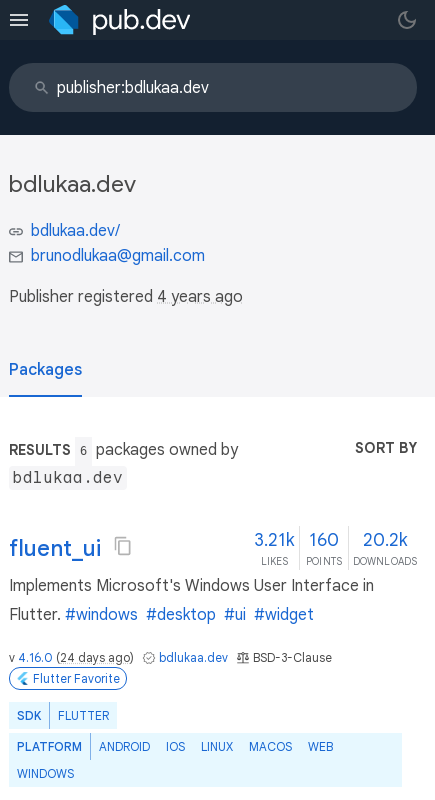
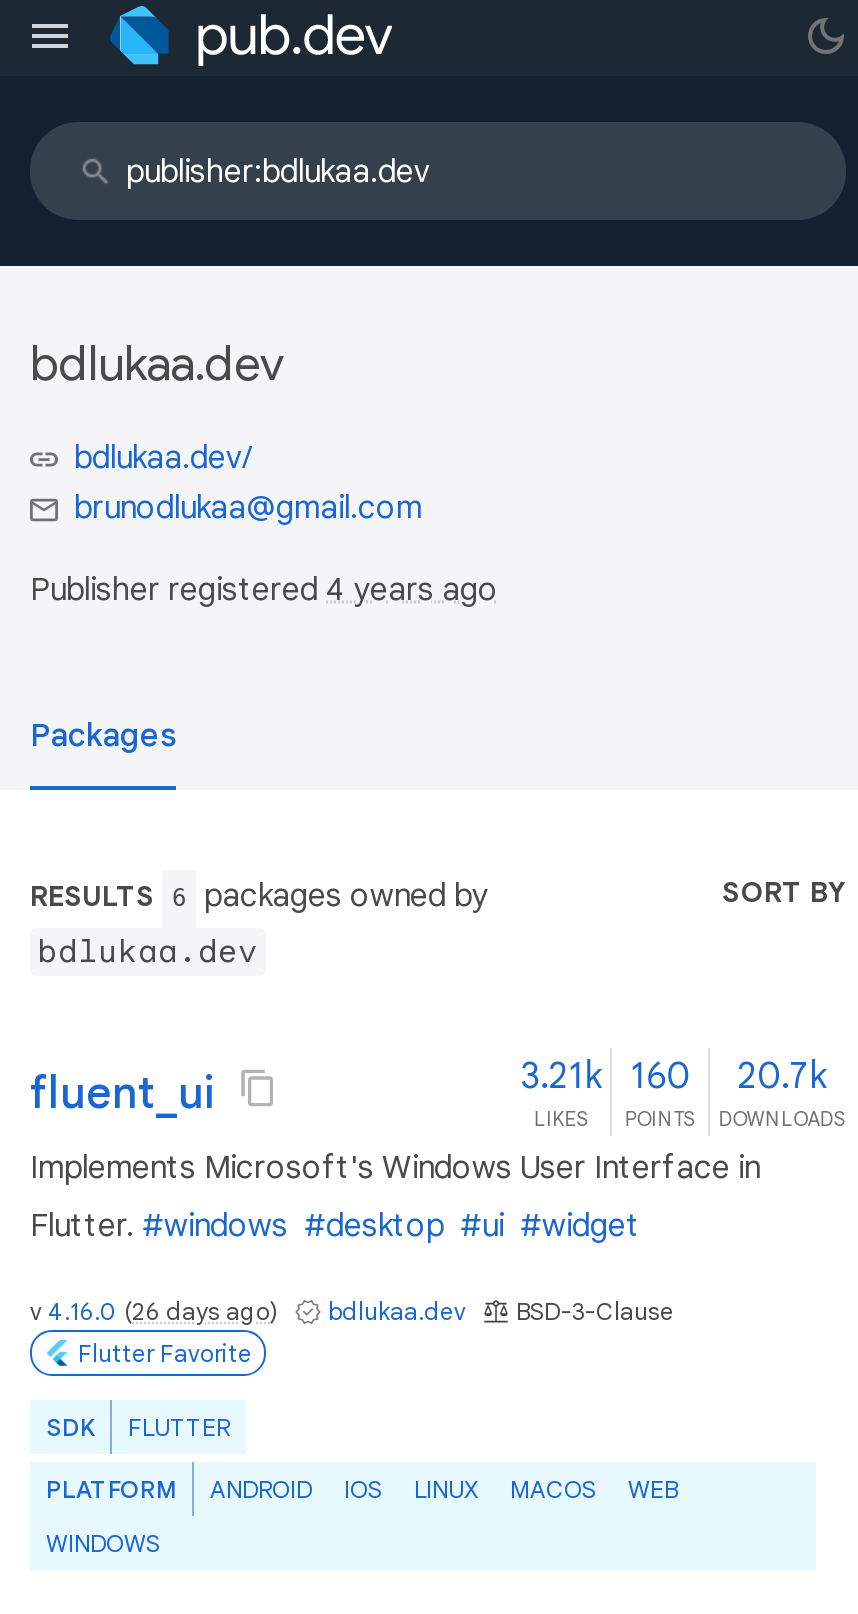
[254,529,407,551] 3.21k 160 20.2k -> [520,1054,827,1098] 3.21k 160 20.7k
[9,650,332,665] v 4.16.0 (24 days ago) bdlukaa.dev BSD-3-Clause -> [30,1296,674,1326] v 4.16.0 (26 days ago) bdlukaa.dev BSD-3-Clause

